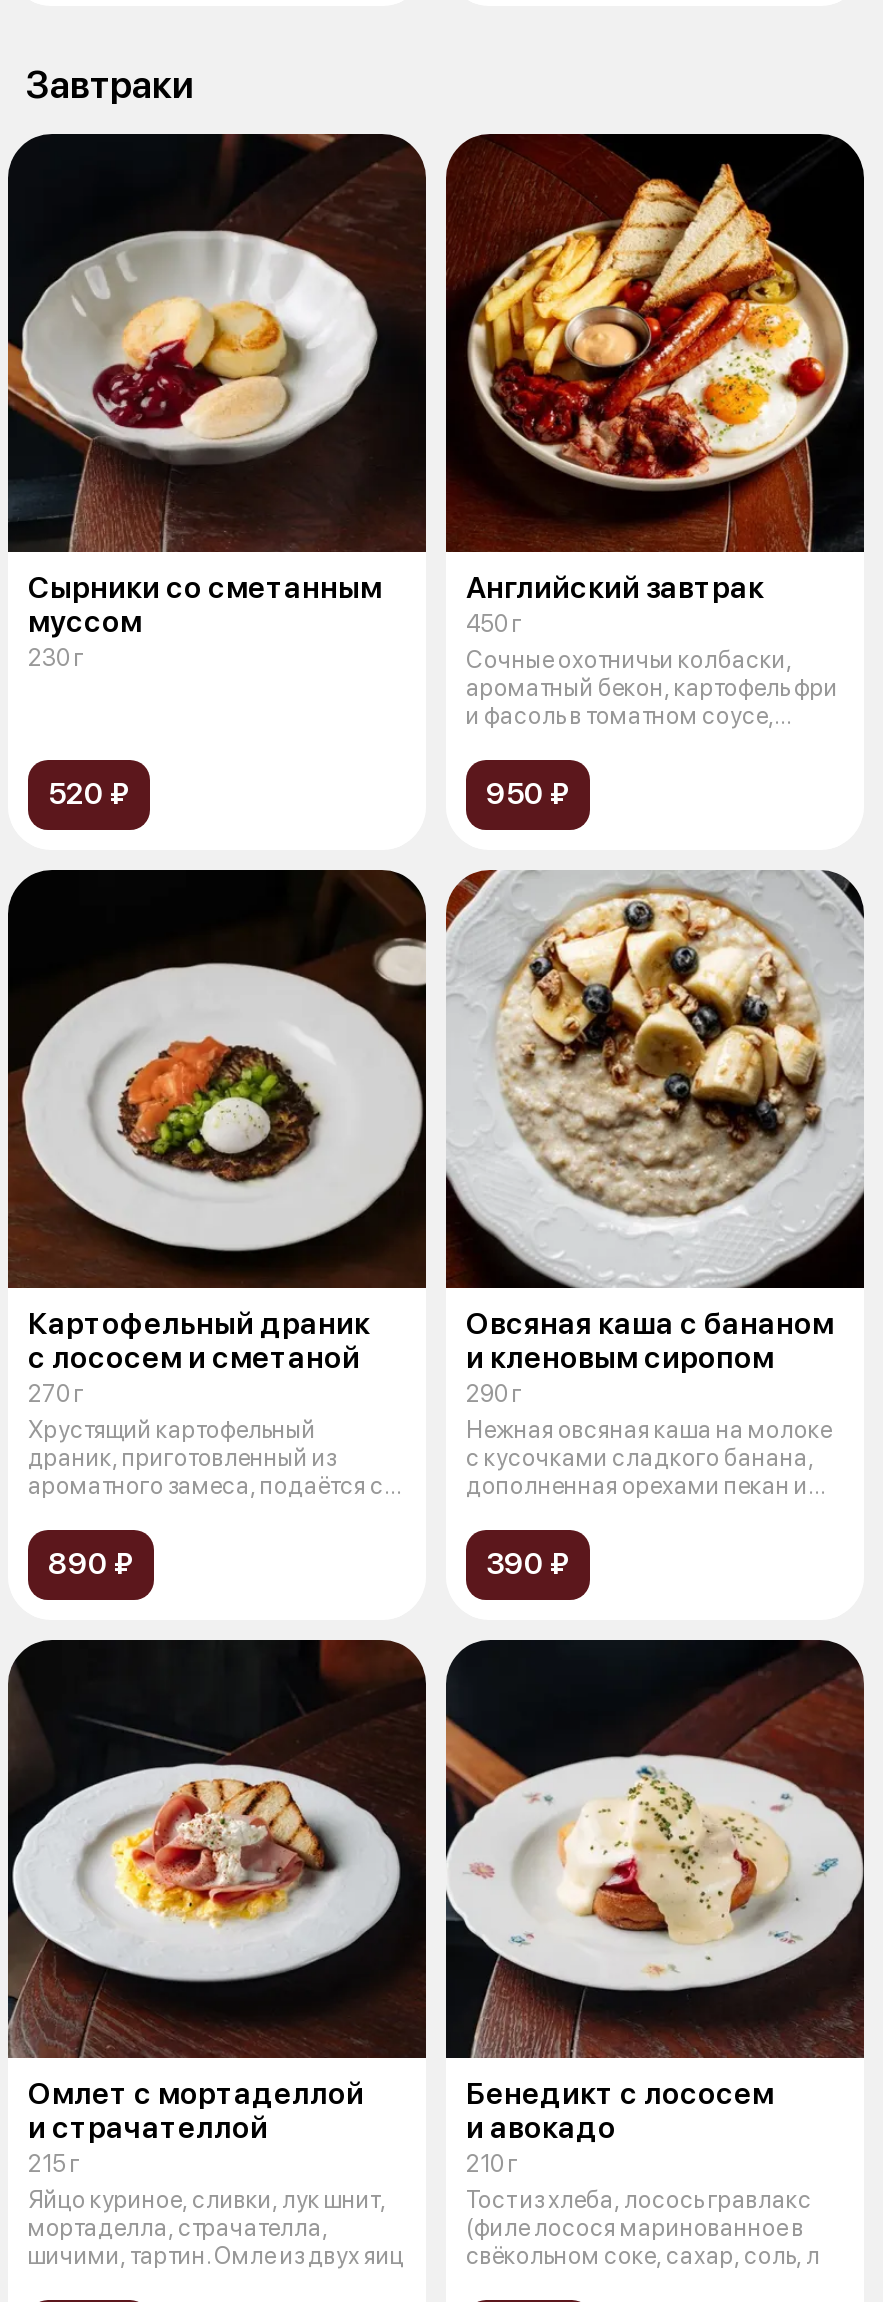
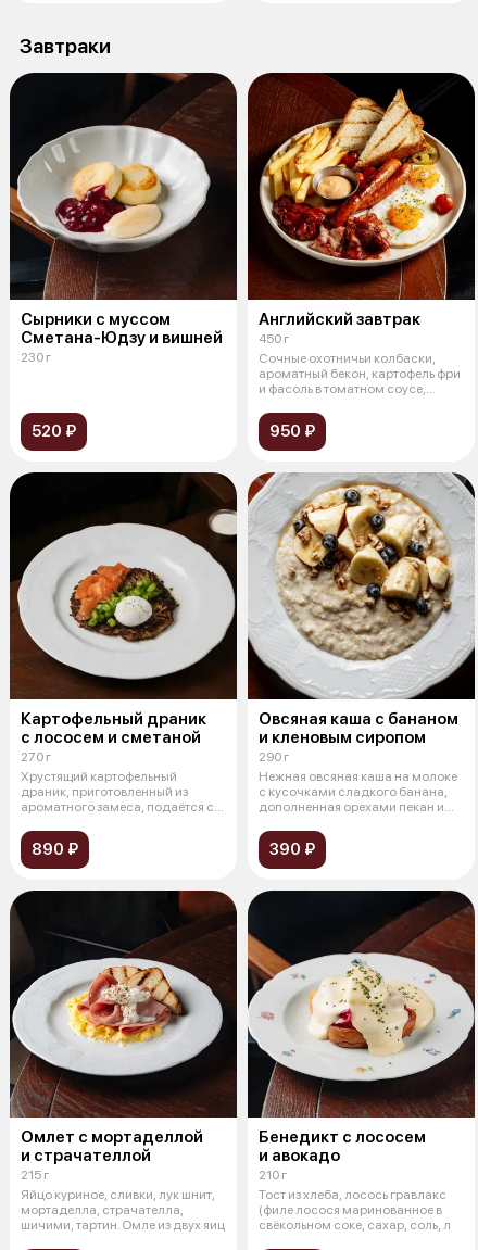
[28,570,382,640] Сырники со сметанным | муссом -> [21,310,223,348] Сырники с муссом | Сметана-Юдзу и вишней

